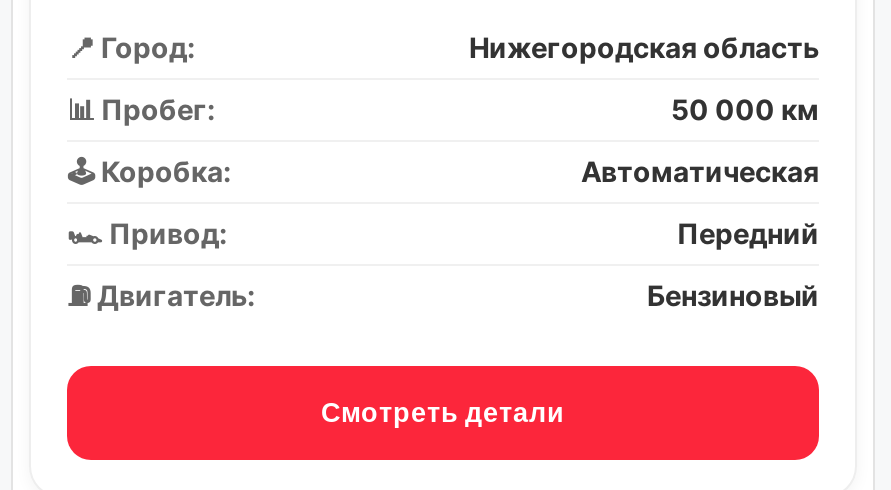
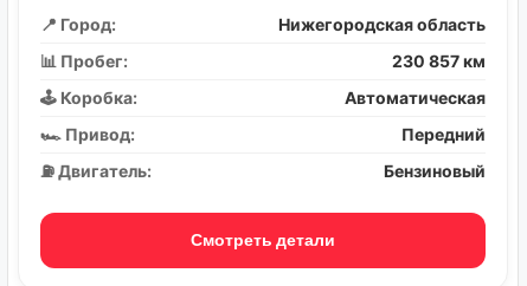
[671,93,819,127] 50 000 км -> [392,51,486,71] 230 857 км

